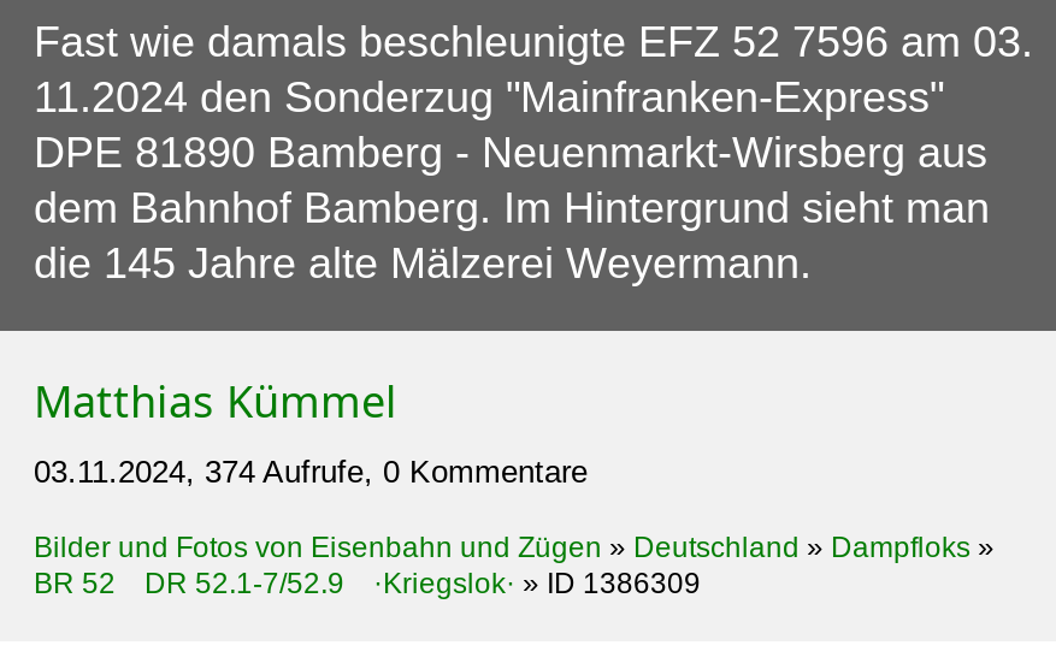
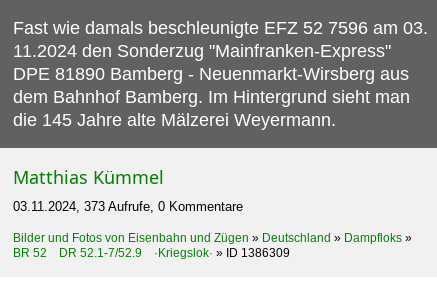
[34,452,588,488] 03.11.2024, 374 Aufrufe, 0 Kommentare -> [13,199,243,214] 03.11.2024, 373 Aufrufe, 0 Kommentare

